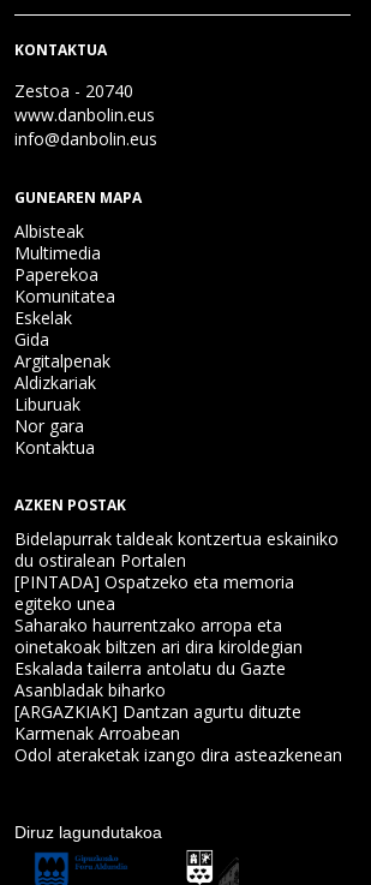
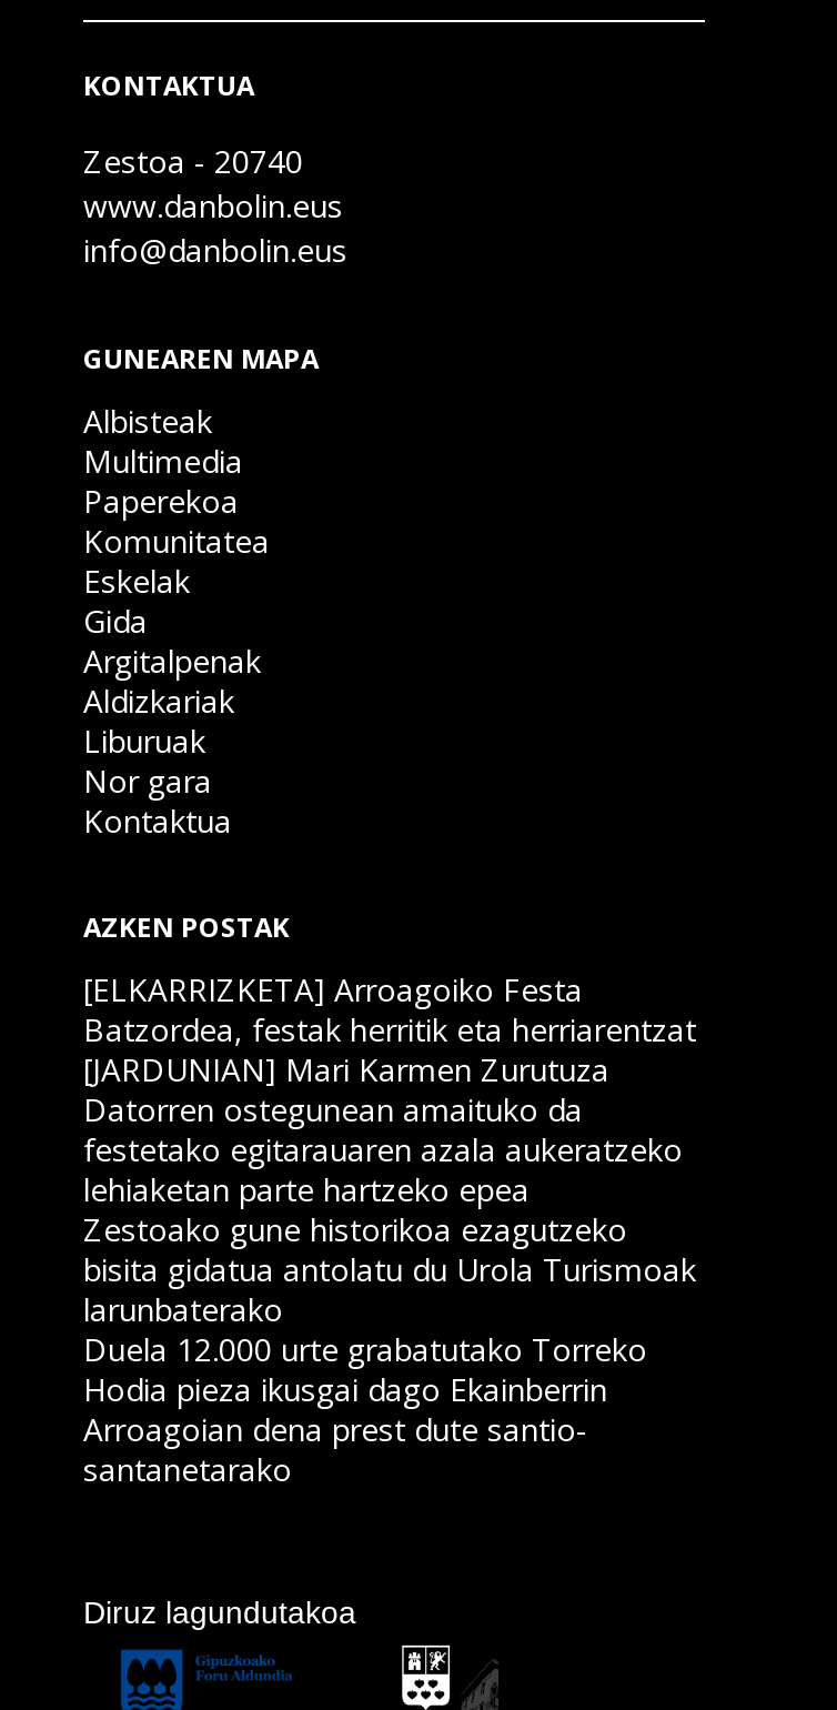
[14,527,342,766] Bidelapurrak taldeak kontzertua eskainiko | du ostiralean Portalen | [PINTADA] Ospatzeko eta memoria | egiteko unea | Saharako haurrentzako arropa eta | oinetakoak biltzen ari dira kiroldegian | Eskalada tailerra antolatu du Gazte | Asanbladak biharko | [ARGAZKIAK] Dantzan agurtu dituzte | Karmenak Arroabean | Odol ateraketak izango dira asteazkenean -> [83,968,696,1490] [ELKARRIZKETA] Arroagoiko Festa | Batzordea, festak herritik eta herriarentzat | [JARDUNIAN] Mari Karmen Zurutuza | Datorren ostegunean amaituko da | festetako egitarauaren azala aukeratzeko | lehiaketan parte hartzeko epea | Zestoako gune historikoa ezagutzeko | bisita gidatua antolatu du Urola Turismoak | larunbaterako | Duela 12.000 urte grabatutako Torreko | Hodia pieza ikusgai dago Ekainberrin | Arroagoian dena prest dute santio- | santanetarako

